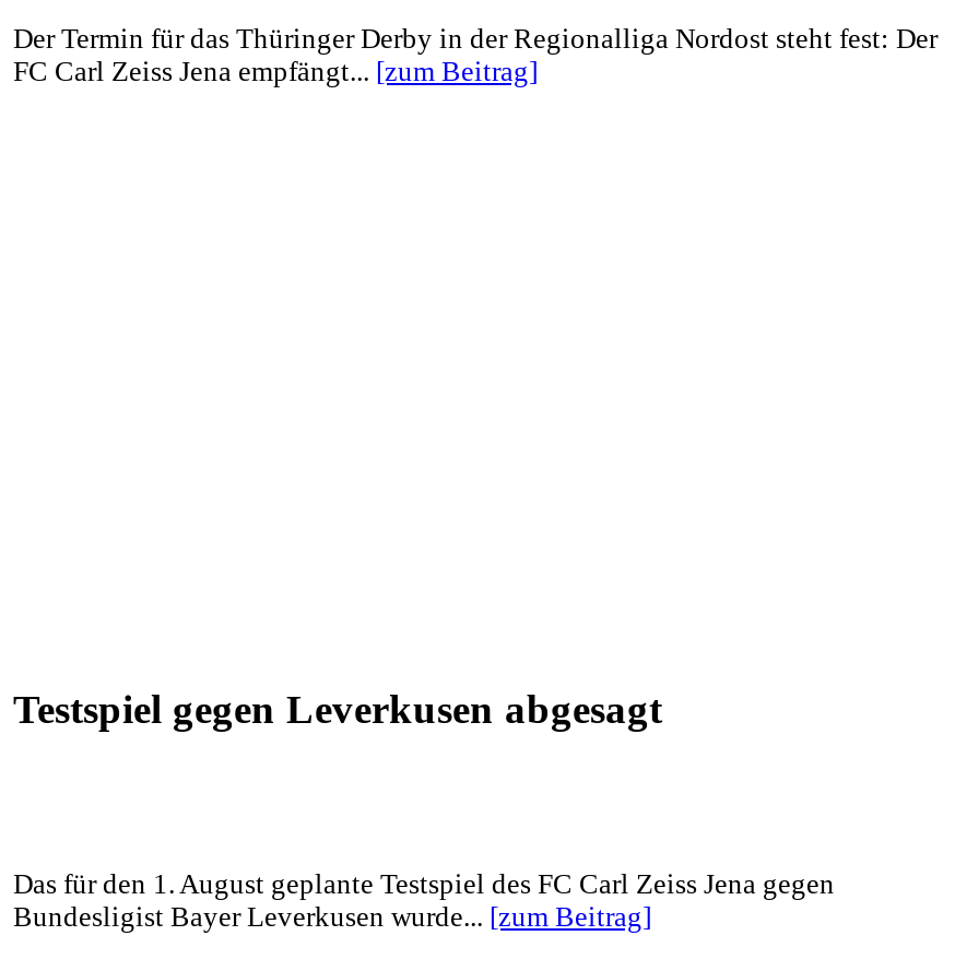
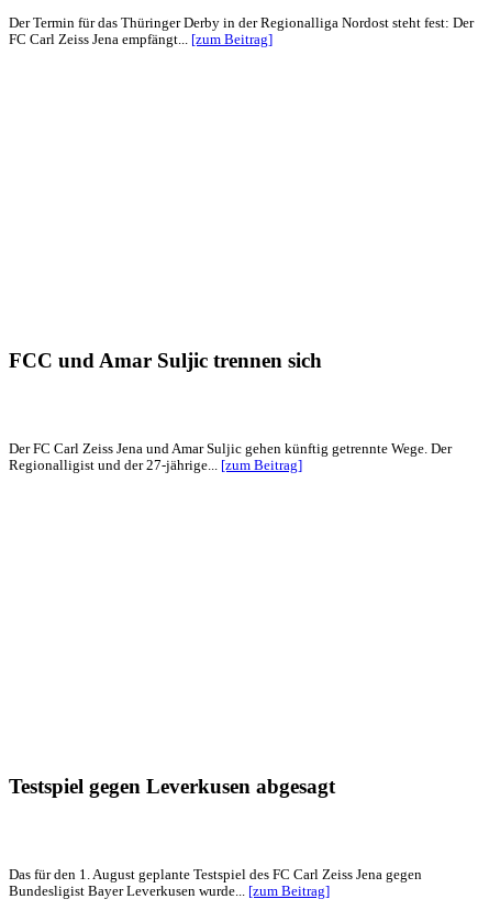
none -> [9,349,322,372] FCC und Amar Suljic trennen sich
none -> [9,440,452,473] Der FC Carl Zeiss Jena und Amar Suljic gehen künftig getrennte Wege. Der | Regionalligist und der 27-jährige... [zum Beitrag]

